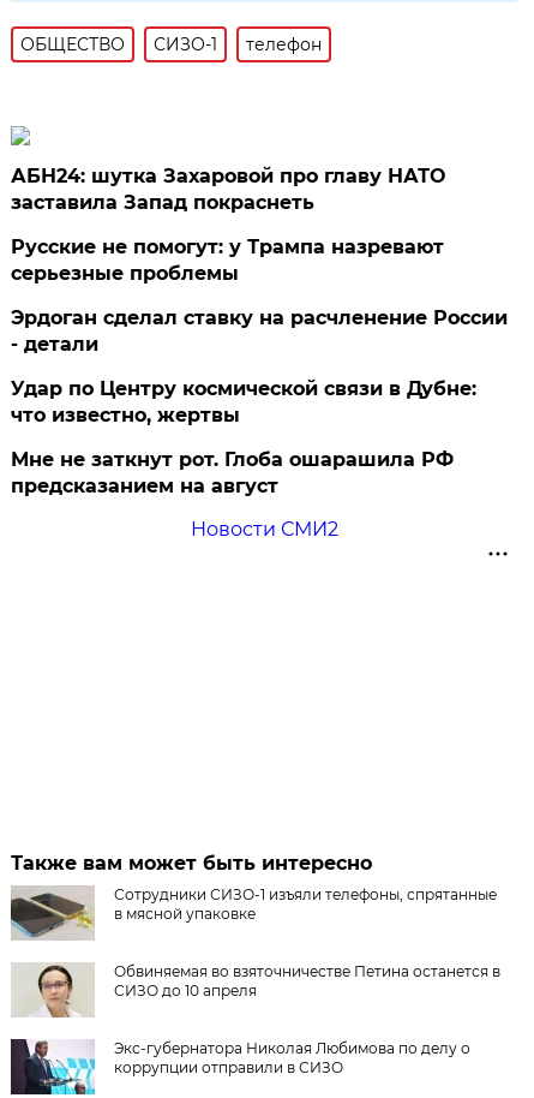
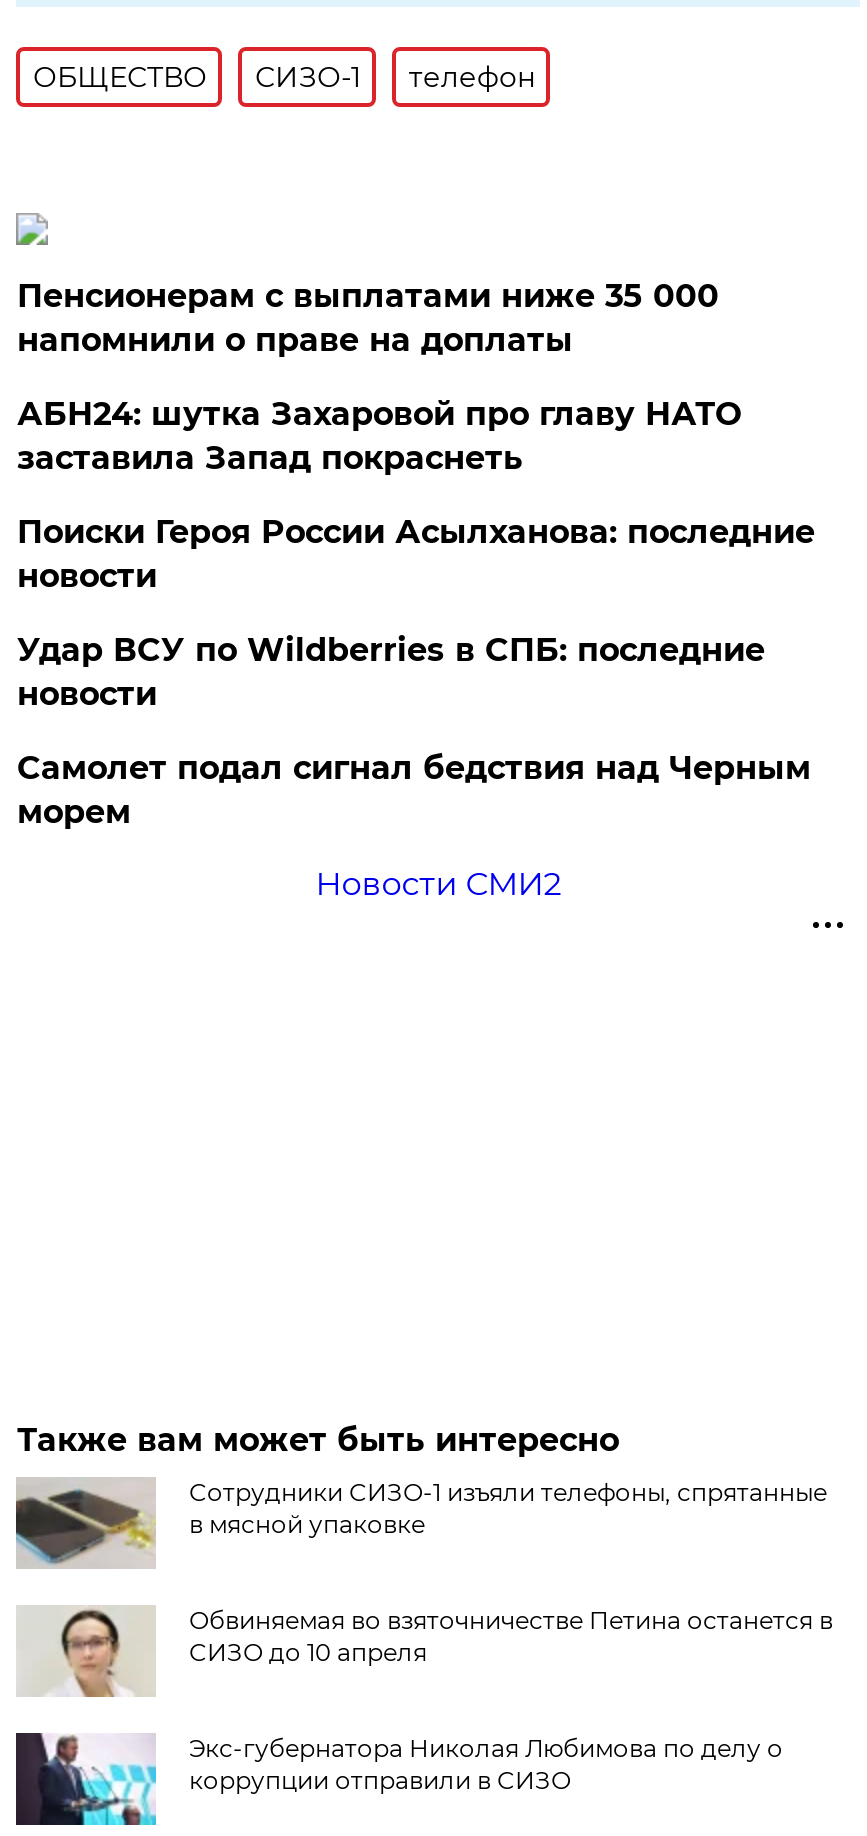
none -> [17,277,719,359] Пенсионерам с выплатами ниже 35 000 | напомнили о праве на доплаты
moved [11,165,446,214] -> [17,395,741,477]: АБН24: шутка Захаровой про главу НАТО | заставила Запад покраснеть
[11,235,508,497] Русские не помогут: у Трампа назревают | серьезные проблемы | Эрдоган сделал ставку на расчленение России | - детали | Удар по Центру космической связи в Дубне: | что известно, жертвы | Мне не заткнут рот. Глоба ошарашила РФ | предсказанием на август -> [17,513,815,831] Поиски Героя России Асылханова: последние | новости | Удар ВСУ по Wildberries в СПБ: последние | новости | Самолет подал сигнал бедствия над Черным | морем

